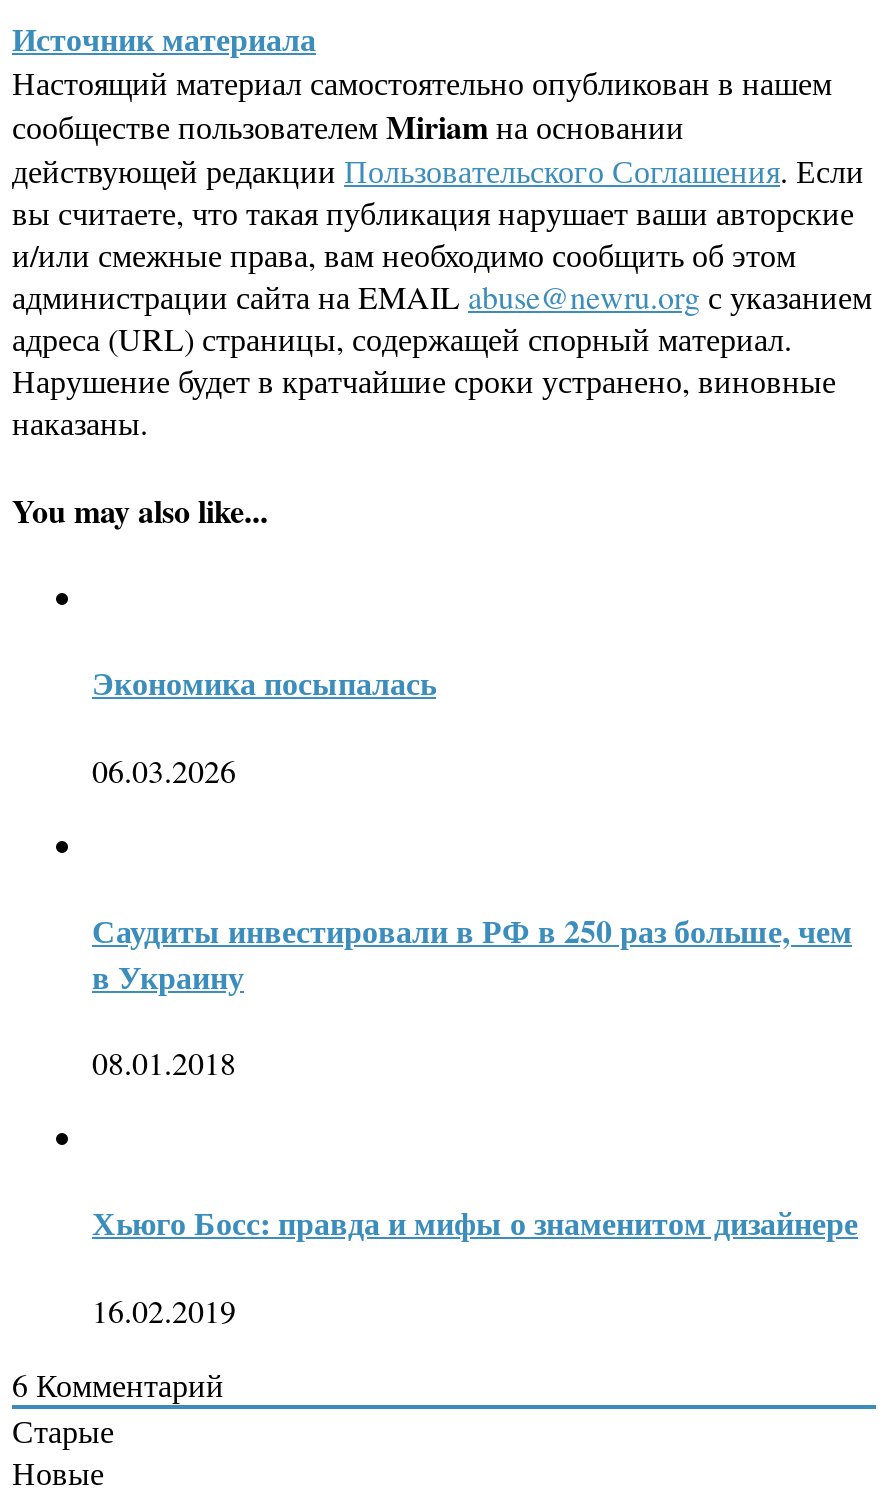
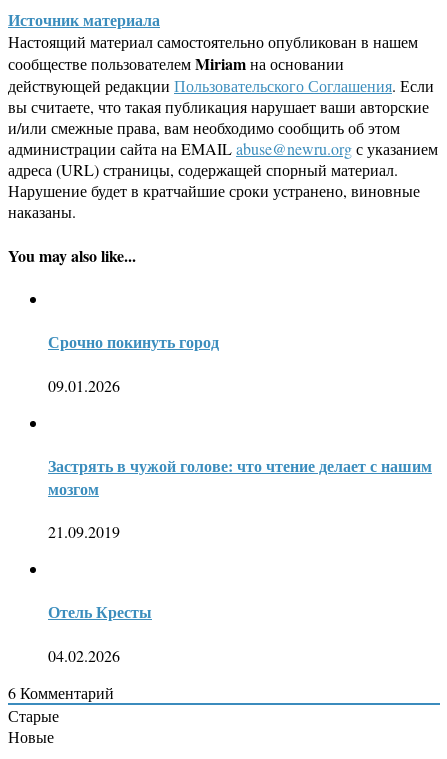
[92,659,436,705] Экономика посыпалась -> [48,330,219,353] Срочно покинуть город
[92,748,236,790] 06.03.2026 -> [48,374,120,395] 09.01.2026
[92,907,852,999] Саудиты инвестировали в РФ в 250 раз больше, чем | в Украину -> [48,454,432,500] Застрять в чужой голове: что чтение делает с нашим | мозгом
[92,1041,236,1083] 08.01.2018 -> [48,521,120,542] 21.09.2019
[92,1200,858,1246] Хьюго Босс: правда и мифы о знаменитом дизайнере -> [48,600,152,623] Отель Кресты
[92,1288,236,1330] 16.02.2019 -> [48,645,120,666] 04.02.2026

